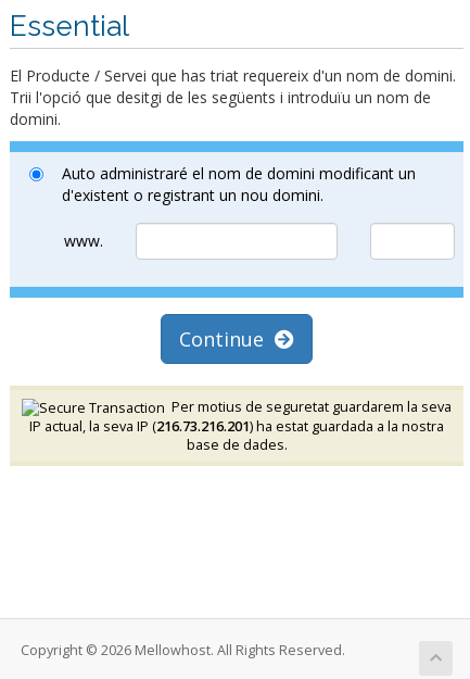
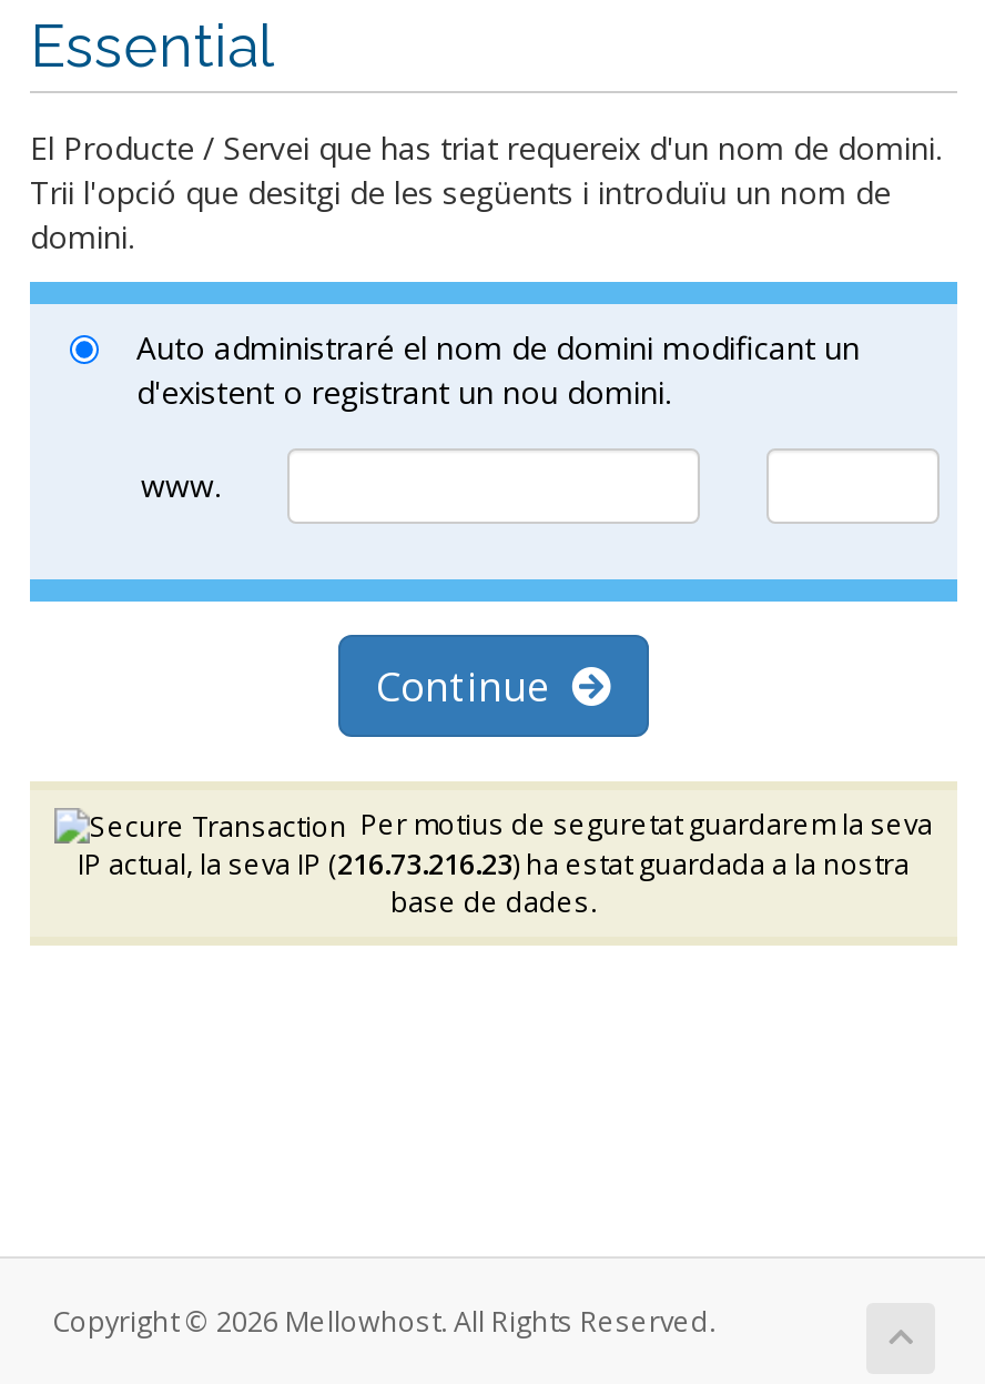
[29,417,444,436] IP actual, la seva IP (216.73.216.201) ha estat guardada a la nostra -> [78,846,910,884] IP actual, la seva IP (216.73.216.23) ha estat guardada a la nostra

